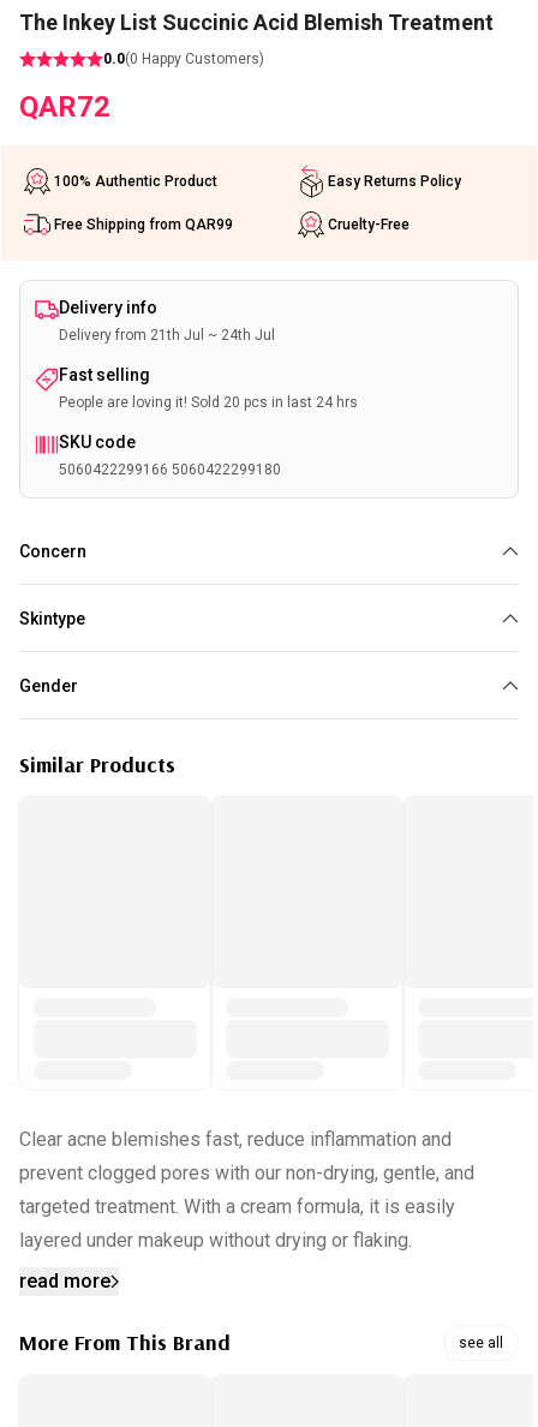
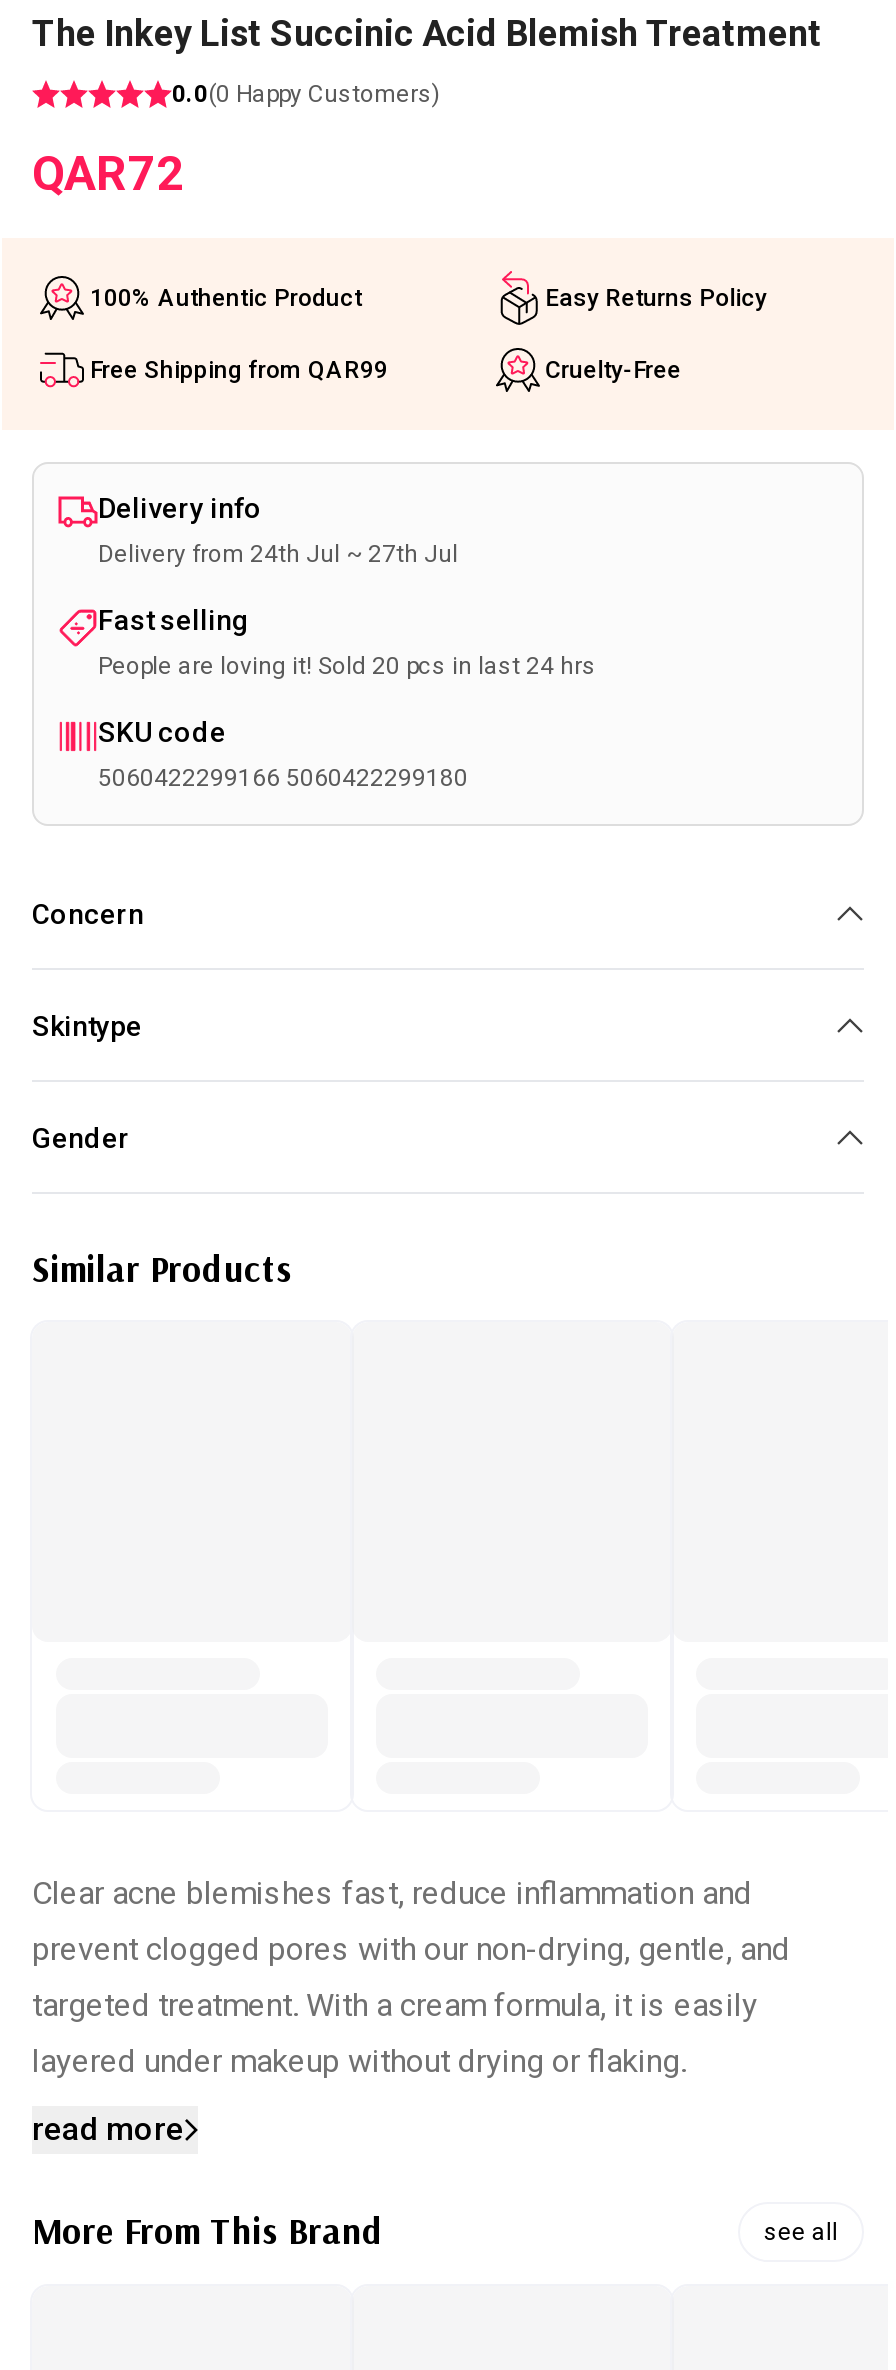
[59,327,275,344] Delivery from 21th Jul ~ 24th Jul -> [98,540,458,568] Delivery from 24th Jul ~ 27th Jul

